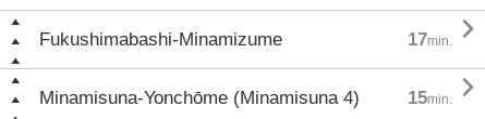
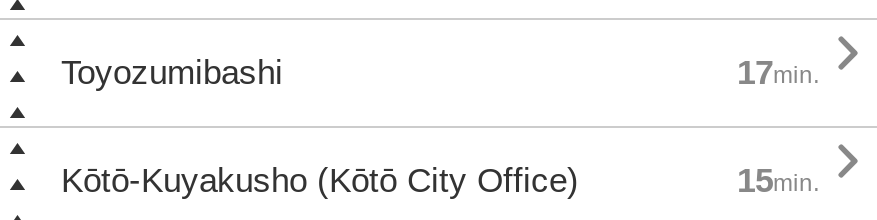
[39,29,282,50] Fukushimabashi-Minamizume -> [61,54,283,92] Toyozumibashi
[39,88,360,108] Minamisuna-Yonchōme (Minamisuna 4) -> [61,162,579,200] Kōtō-Kuyakusho (Kōtō City Office)

